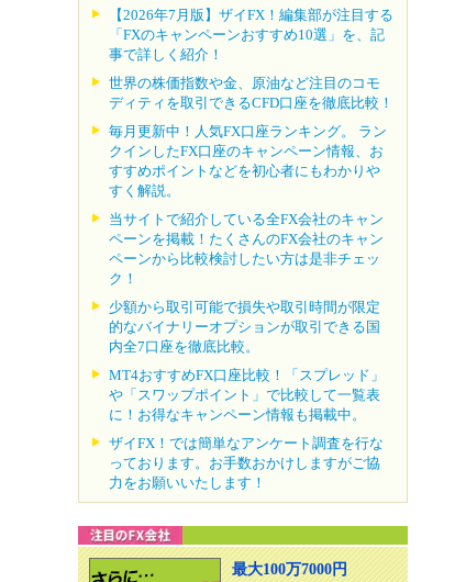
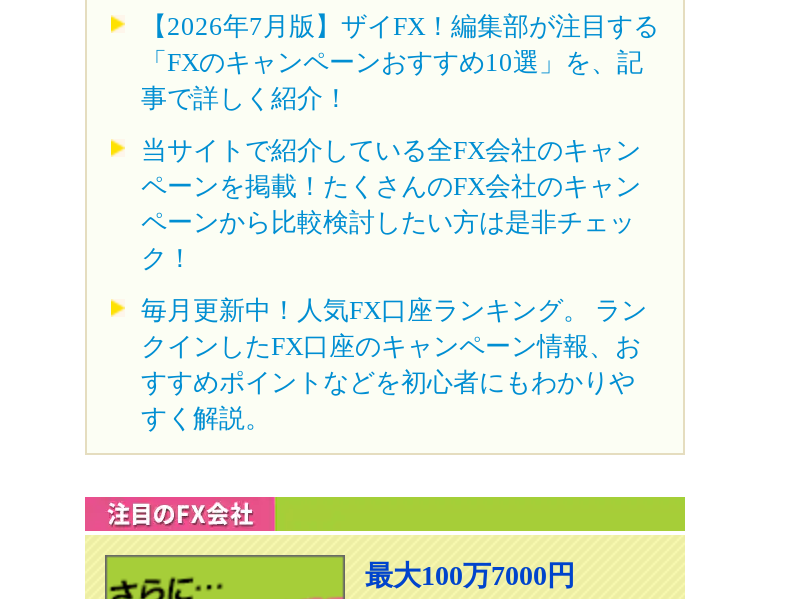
[109,75,393,111] 世界の株価指数や金、原油など注目のコモ | ディティを取引できるCFD口座を徹底比較！ -> none
moved [109,123,387,199] -> [141,295,647,433]: 毎月更新中！人気FX口座ランキング。 ラン | クインしたFX口座のキャンペーン情報、お | すすめポイントなどを初心者にもわかりや | すく解説。
moved [109,211,384,287] -> [141,135,641,273]: 当サイトで紹介している全FX会社のキャン | ペーンを掲載！たくさんのFX会社のキャン | ペーンから比較検討したい方は是非チェッ | ク！
[109,299,385,491] 少額から取引可能で損失や取引時間が限定 | 的なバイナリーオプションが取引できる国 | 内全7口座を徹底比較。 | MT4おすすめFX口座比較！「スプレッド」 | や「スワップポイント」で比較して一覧表 | に！お得なキャンペーン情報も掲載中。 | ザイFX！では簡単なアンケート調査を行な | っております。お手数おかけしますがご協 | 力をお願いいたします！ -> none

